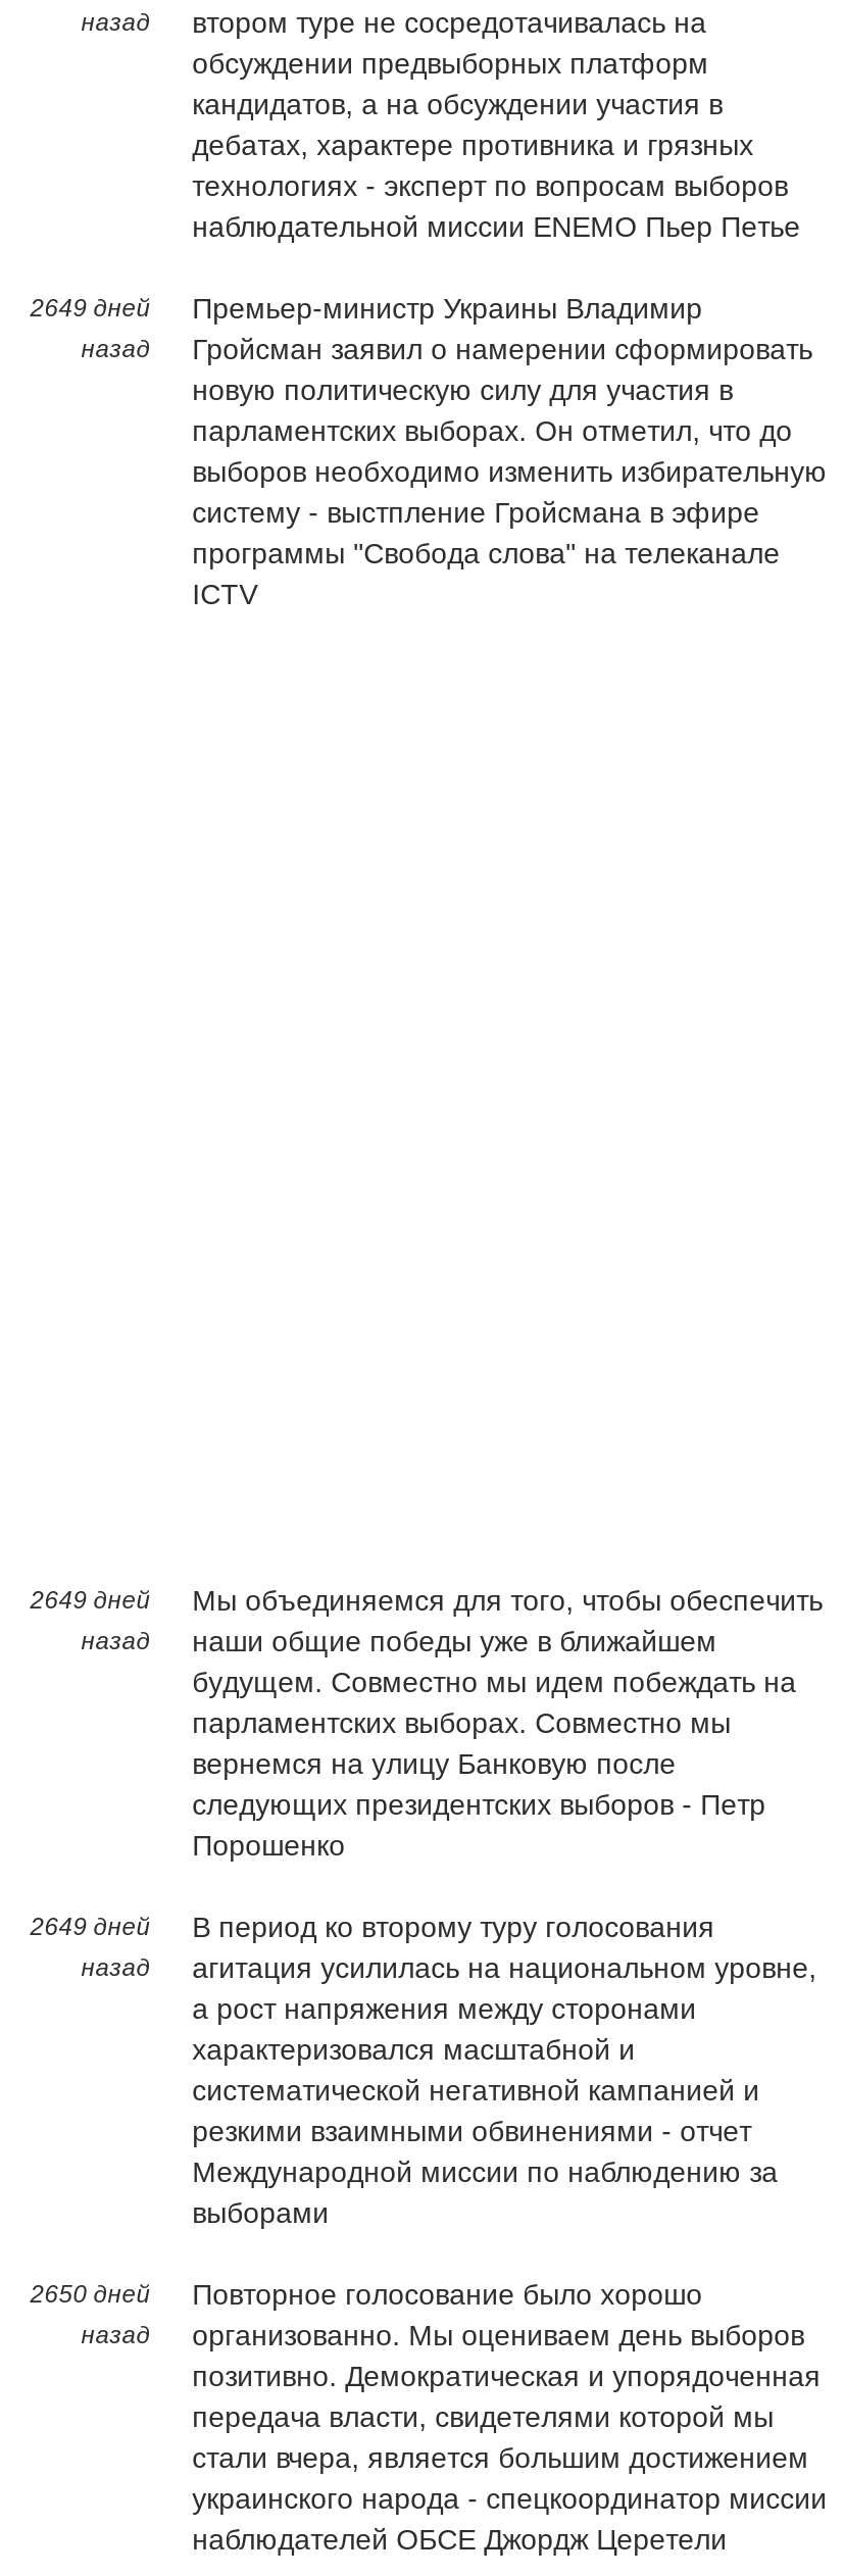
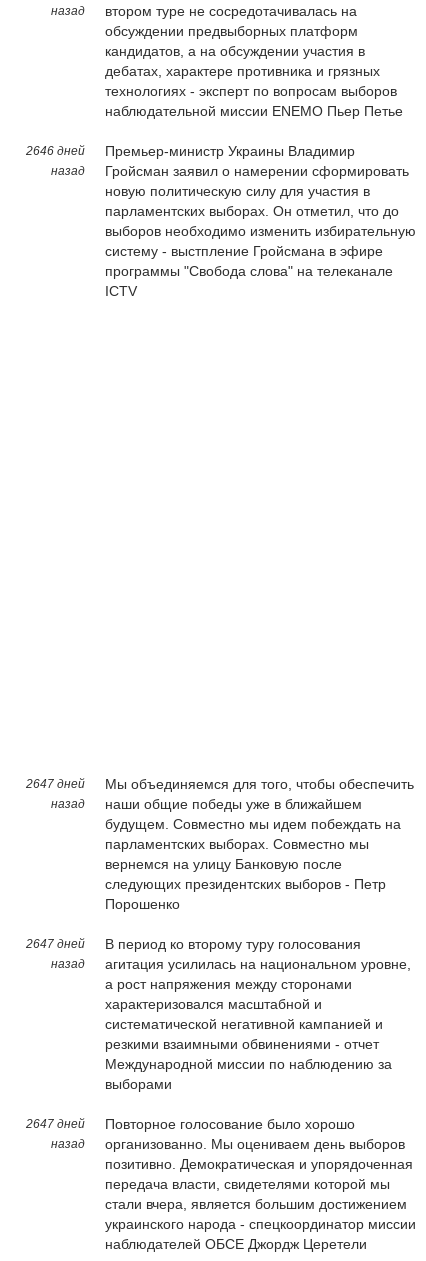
[30,292,702,325] 2649 дней Премьер-министр Украины Владимир -> [26,143,355,159] 2646 дней Премьер-министр Украины Владимир
[30,1584,823,1617] 2649 дней Мы объединяемся для того, чтобы обеспечить -> [26,776,414,792] 2647 дней Мы объединяемся для того, чтобы обеспечить
[30,1911,715,1943] 2649 дней В период ко второму туру голосования -> [26,936,361,952] 2647 дней В период ко второму туру голосования
[30,2278,702,2311] 2650 дней Повторное голосование было хорошо -> [26,1116,355,1132] 2647 дней Повторное голосование было хорошо

